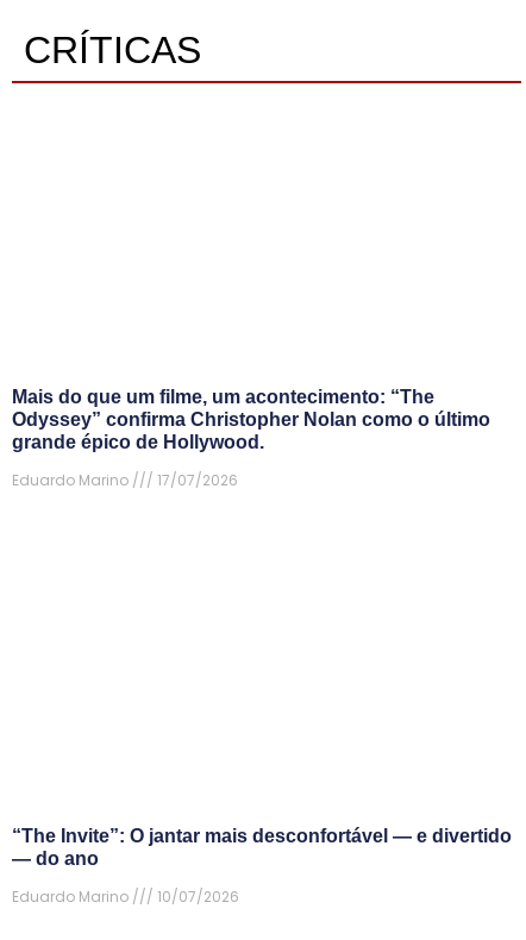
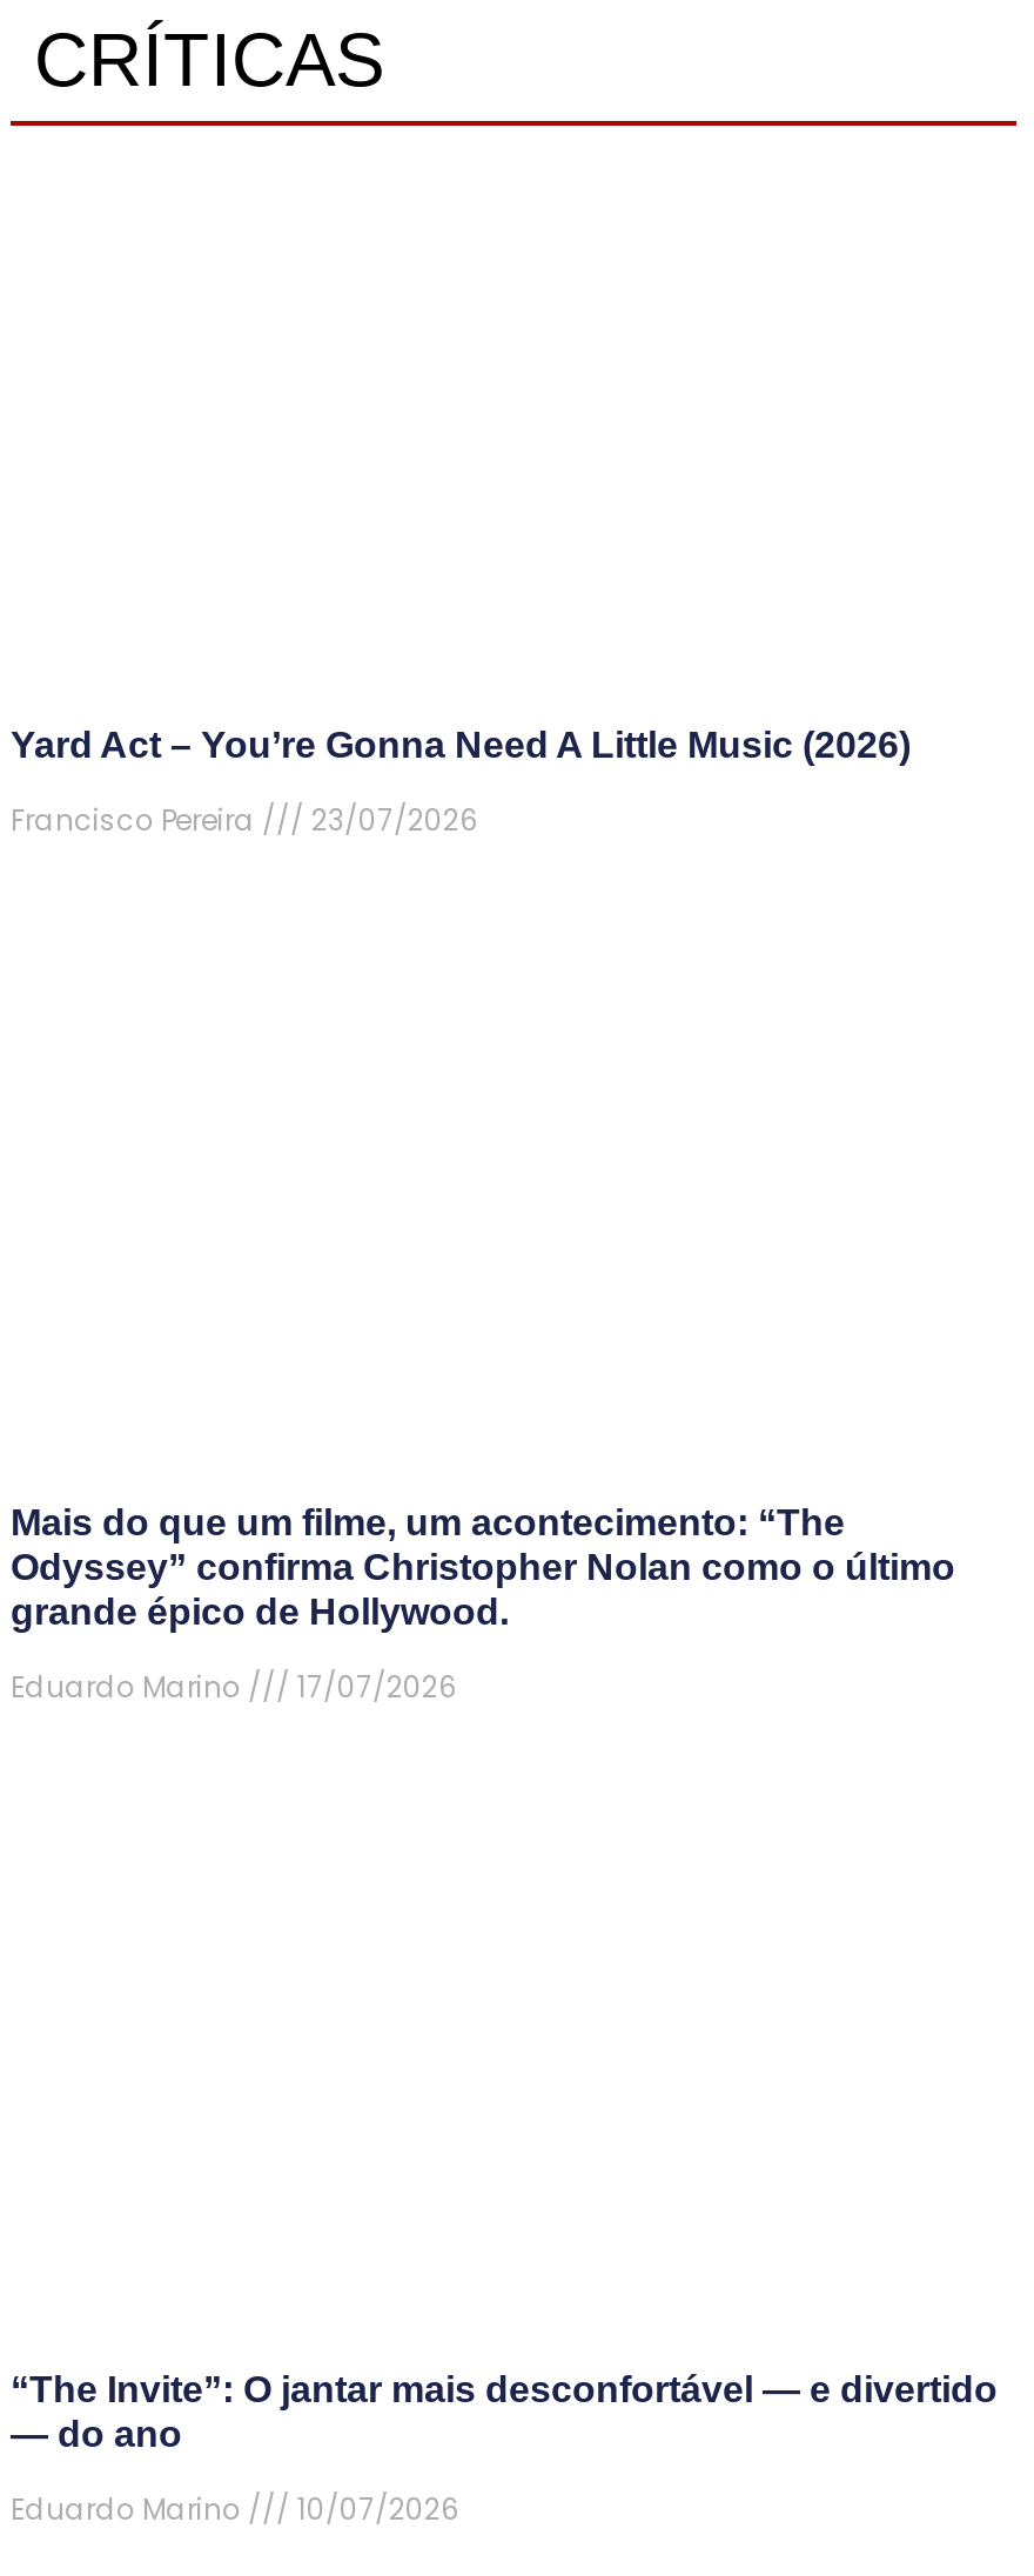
none -> [11,725,911,840] Yard Act – You’re Gonna Need A Little Music (2026) | Francisco Pereira | 23/07/2026

